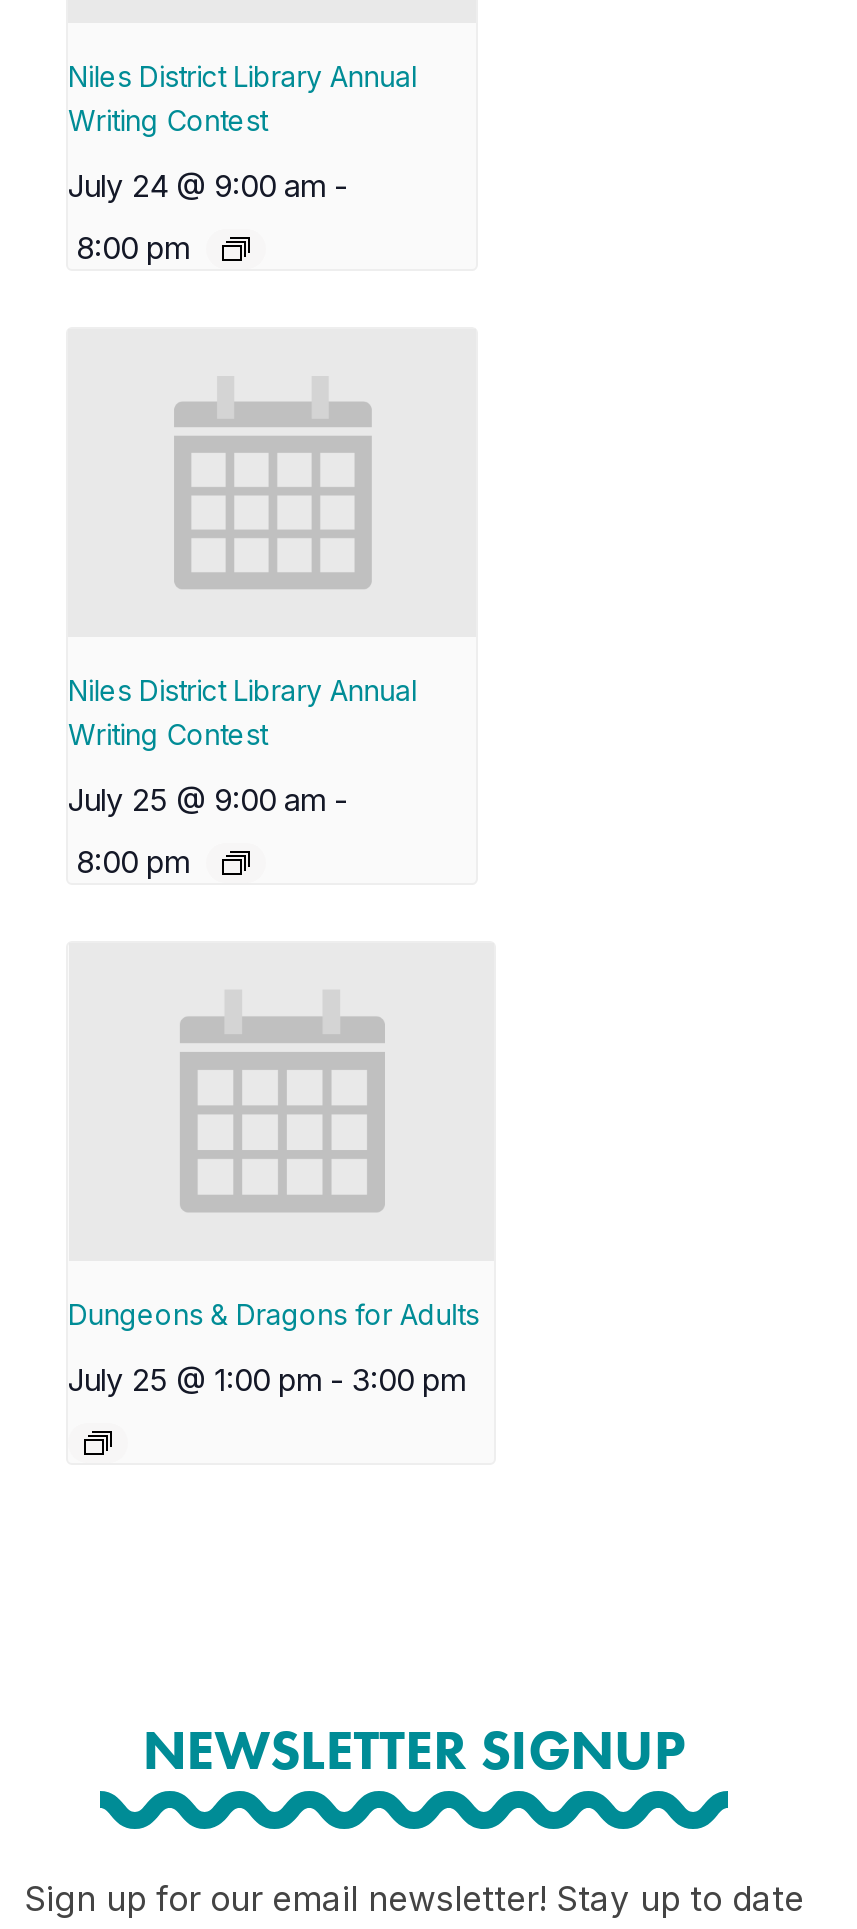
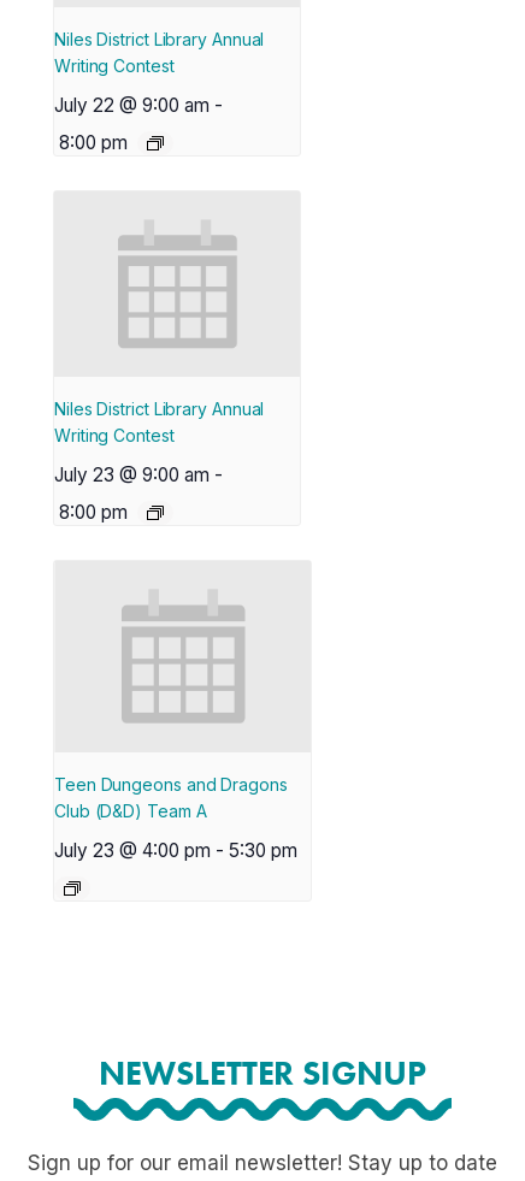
[68,168,348,206] July 24 @ 9:00 am - -> [54,94,223,117] July 22 @ 9:00 am -
[68,780,348,818] July 25 @ 9:00 am - -> [54,463,223,486] July 23 @ 9:00 am -
[68,1298,479,1332] Dungeons & Dragons for Adults -> [54,774,288,821] Teen Dungeons and Dragons | Club (D&D) Team A
[68,1362,466,1400] July 25 @ 1:00 pm - 3:00 pm -> [54,839,297,862] July 23 @ 4:00 pm - 5:30 pm

